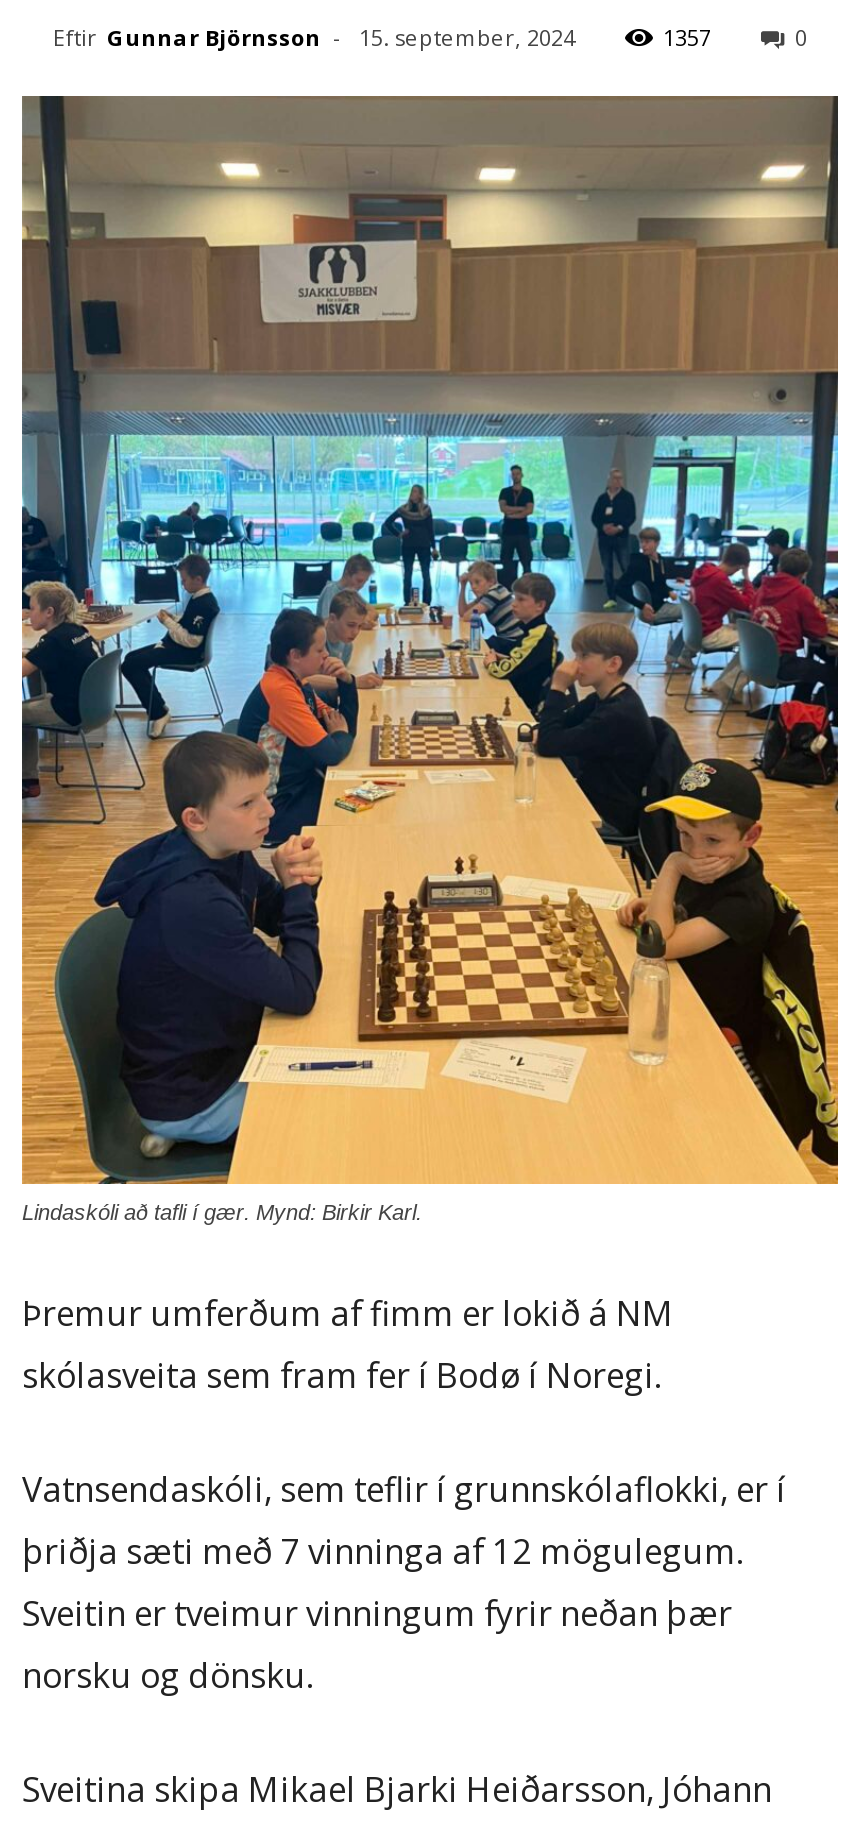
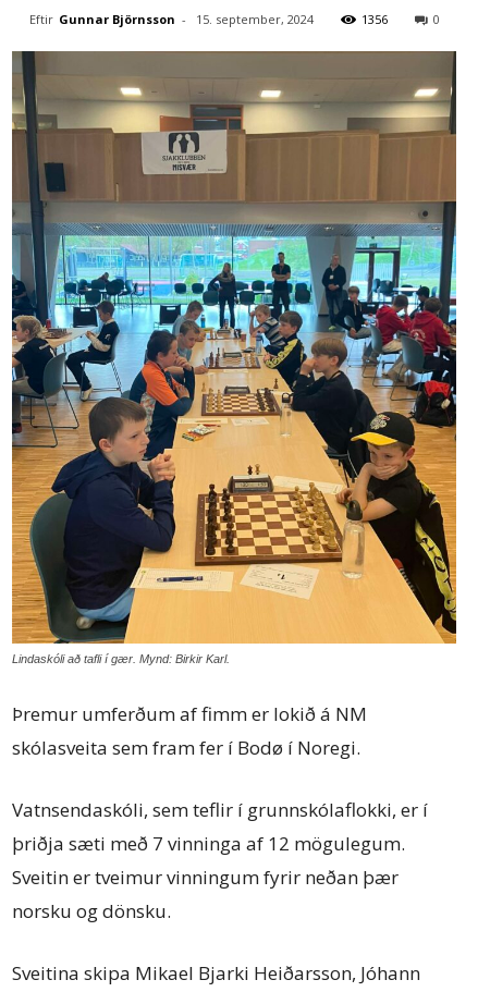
[663,22,711,52] 1357 -> [361,11,387,27] 1356

